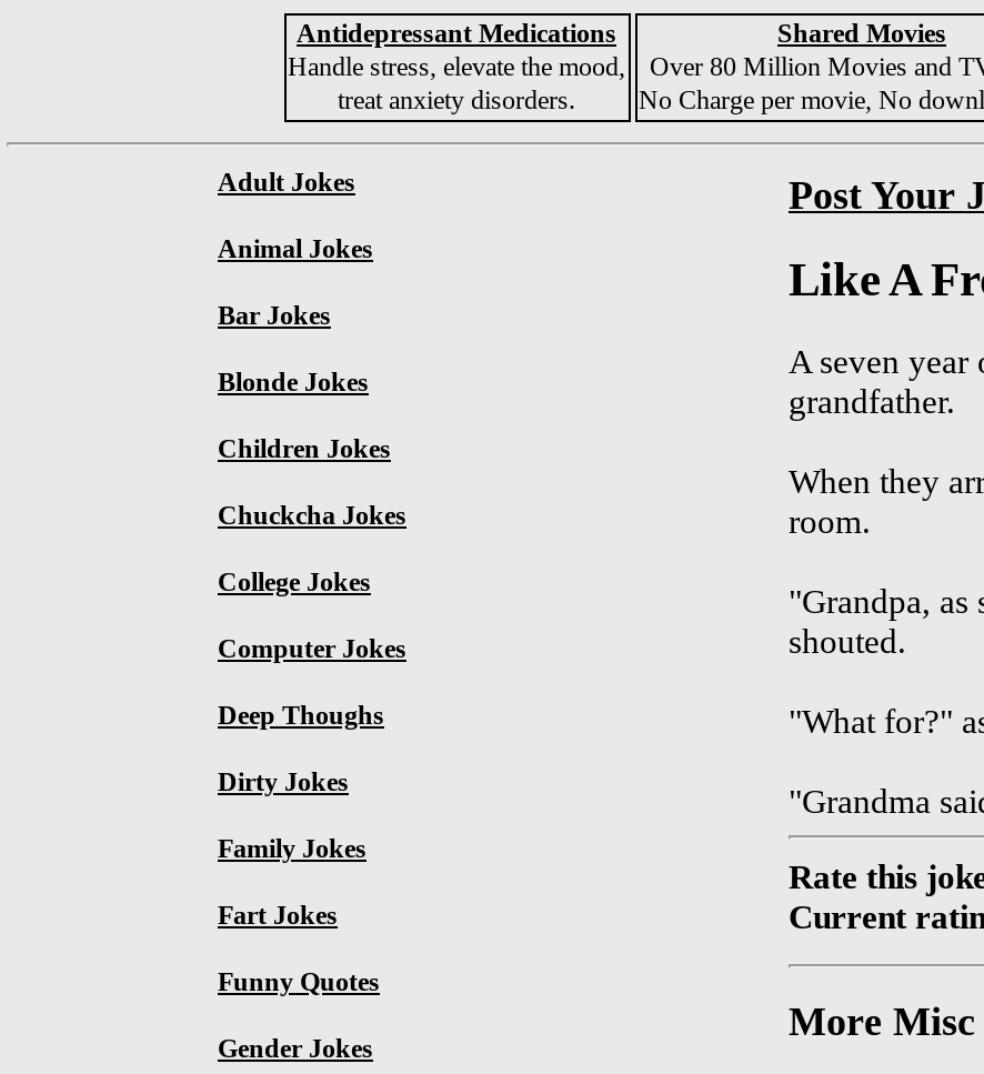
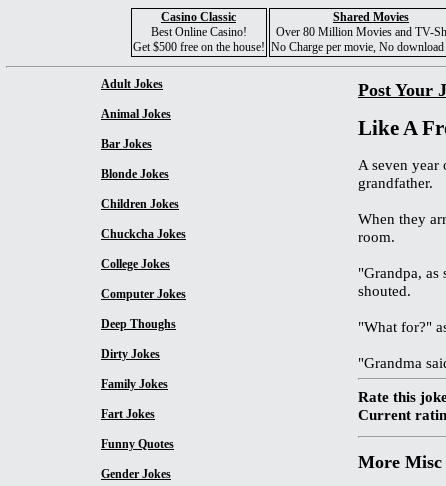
[288,18,625,116] Antidepressant Medications | Handle stress, elevate the mood, | treat anxiety disorders. -> [132,10,264,54] Casino Classic | Best Online Casino! | Get $500 free on the house!

